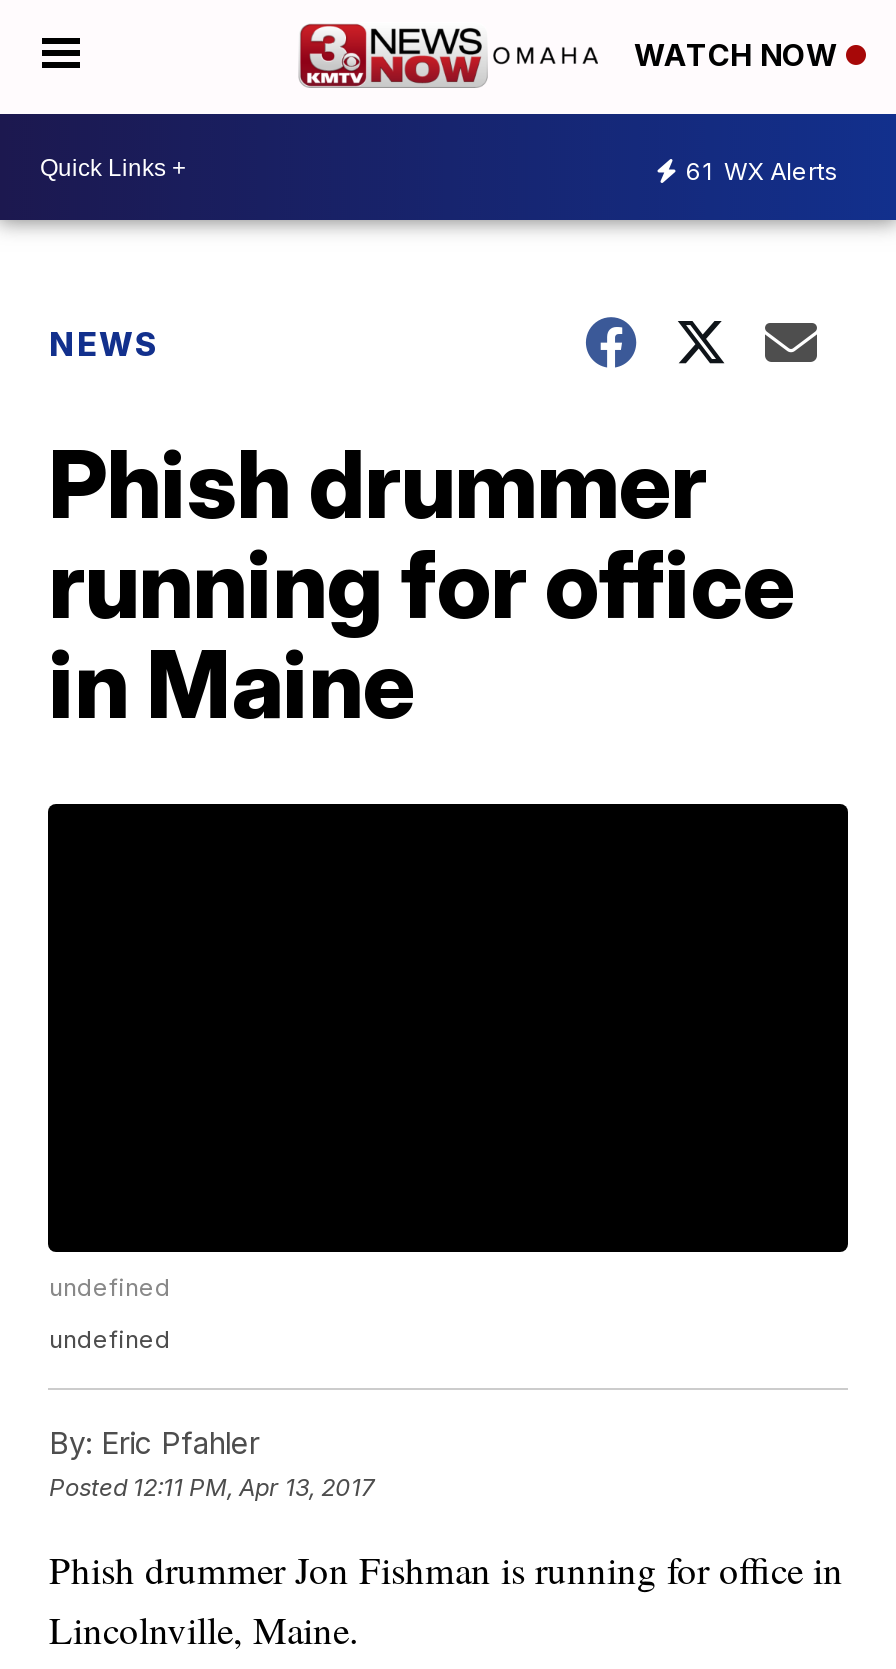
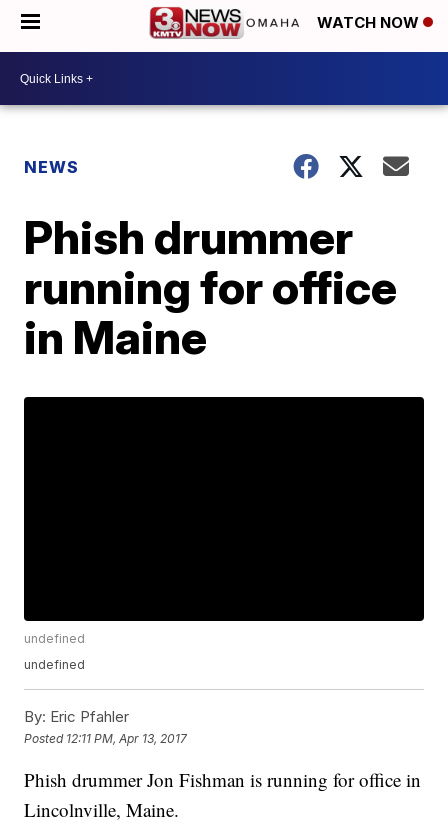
[686,155,838,185] 61 WX Alerts -> none

